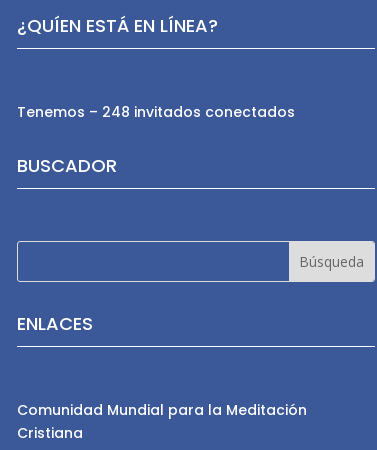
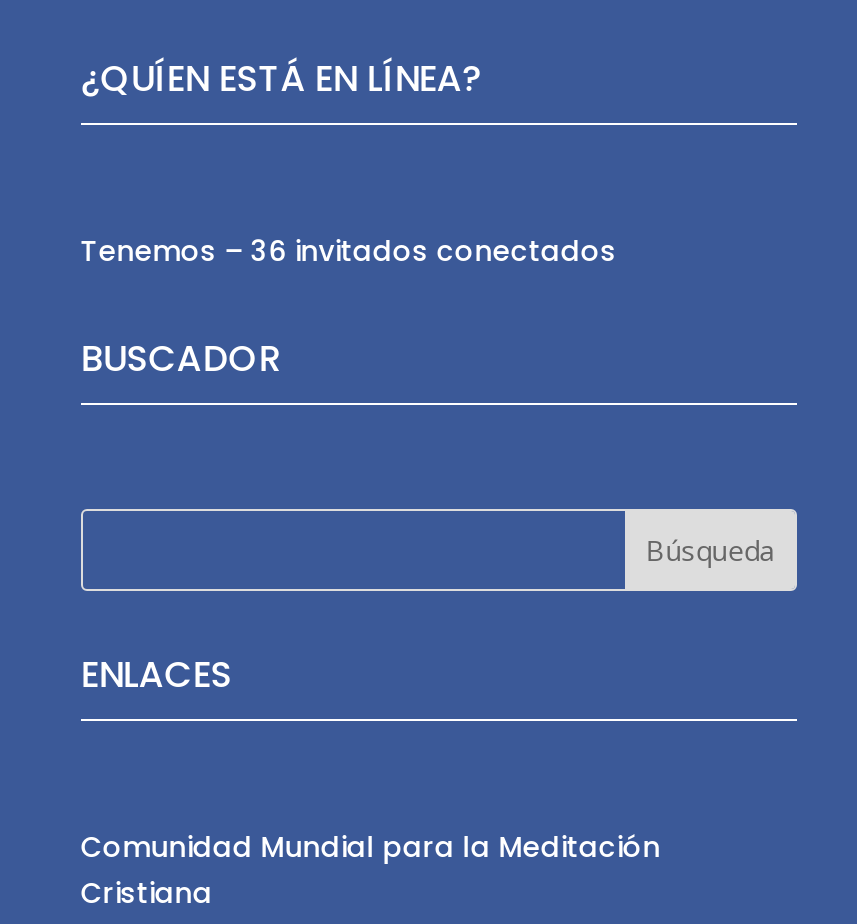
[17,102,295,122] Tenemos – 248 invitados conectados -> [81,231,617,271] Tenemos – 36 invitados conectados

